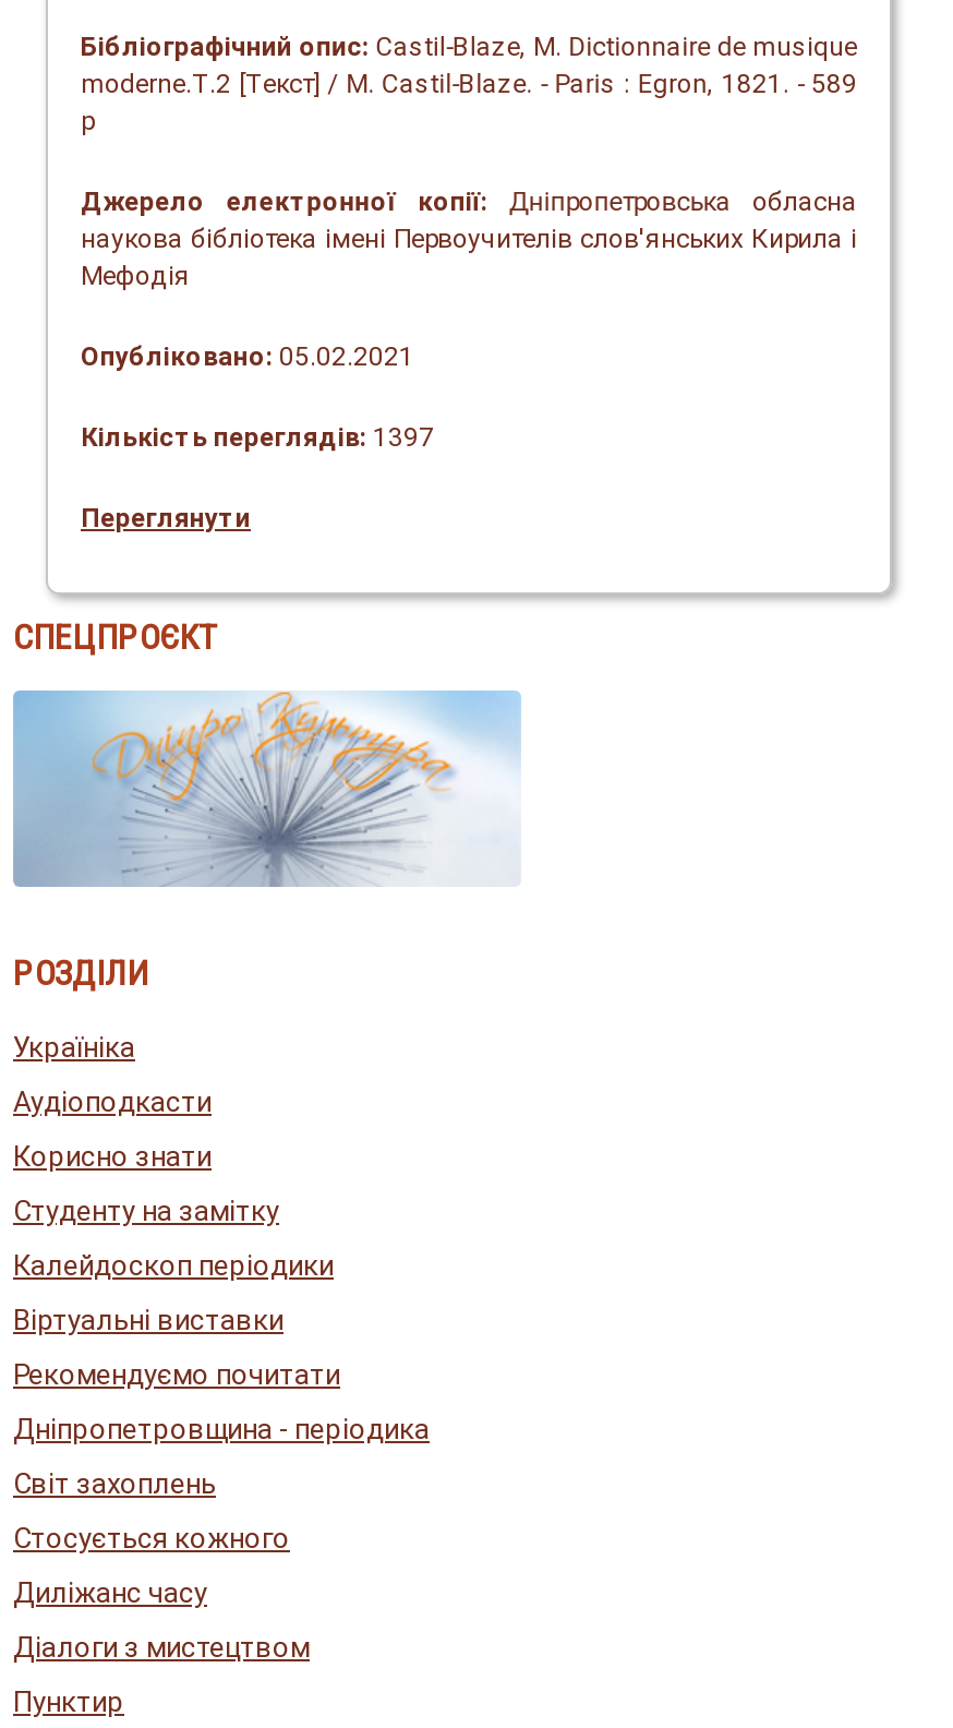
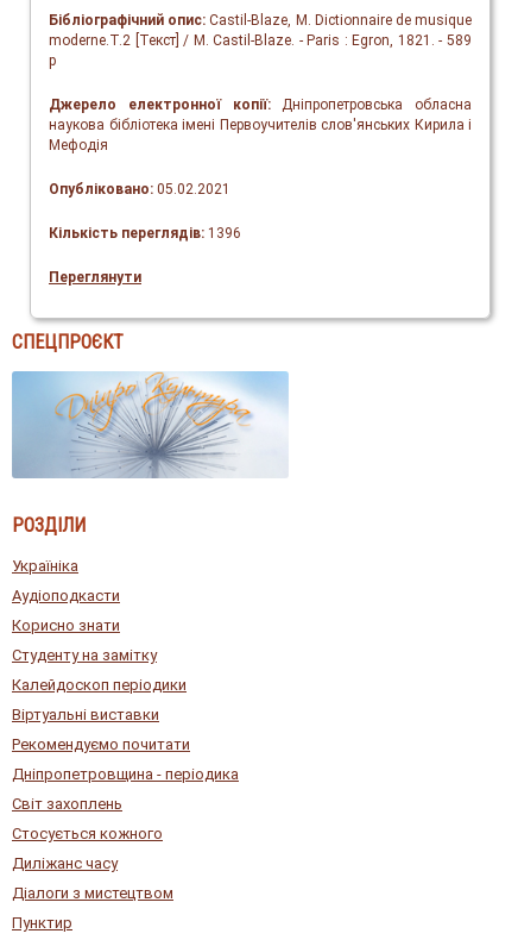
[81,421,434,452] Кількість переглядів: 1397 -> [49,224,241,241] Кількість переглядів: 1396

